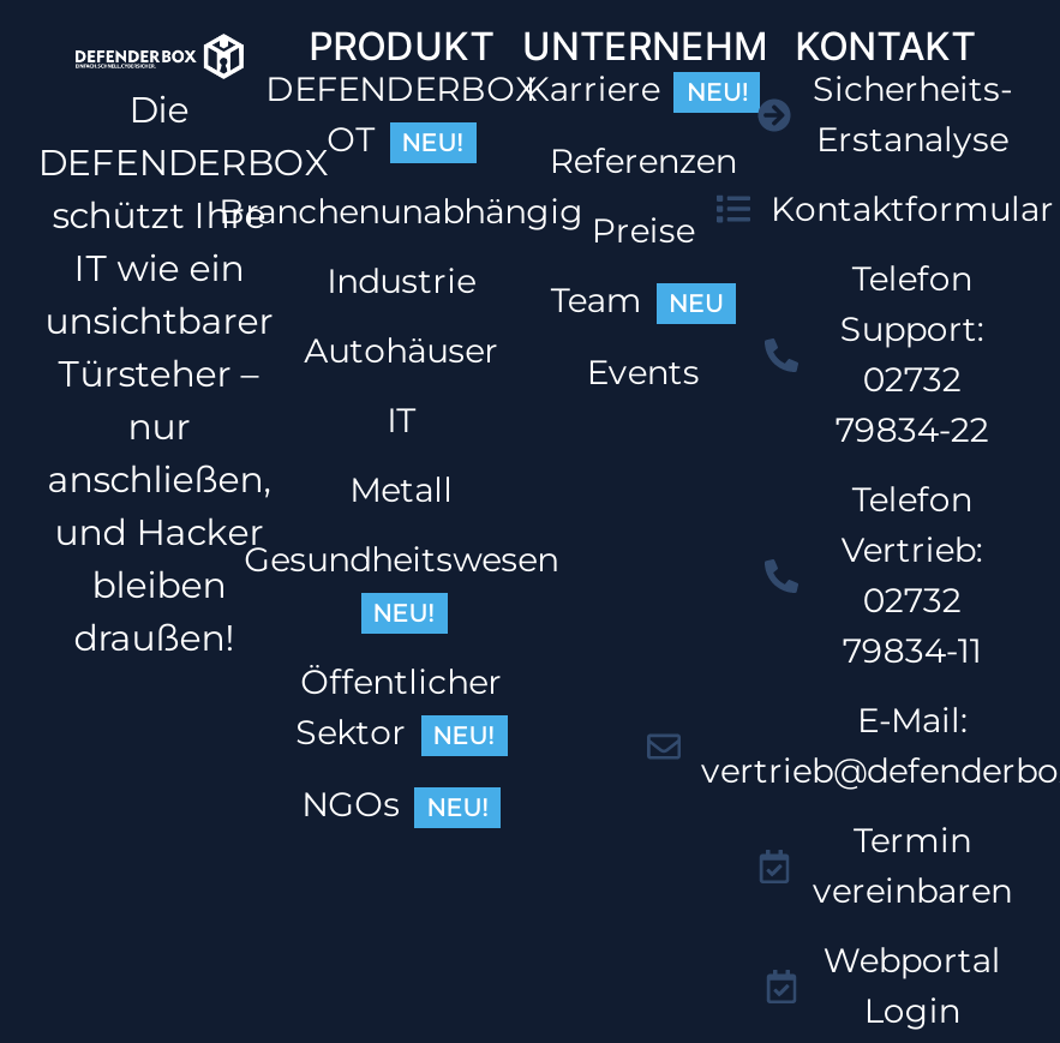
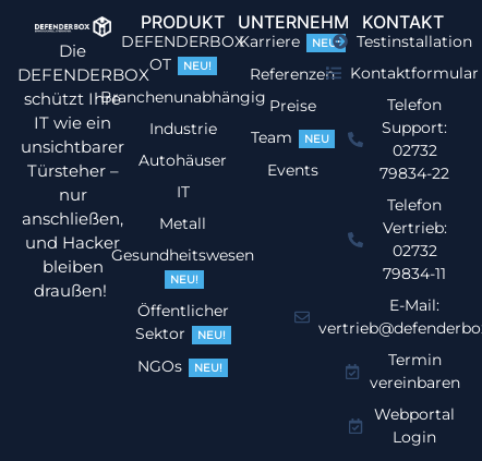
[812,67,1012,161] Sicherheits- | Erstanalyse -> [357,32,473,51] Testinstallation

